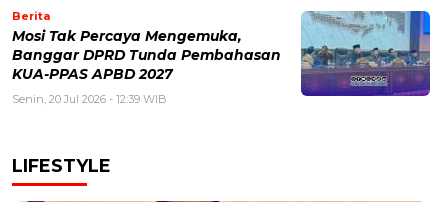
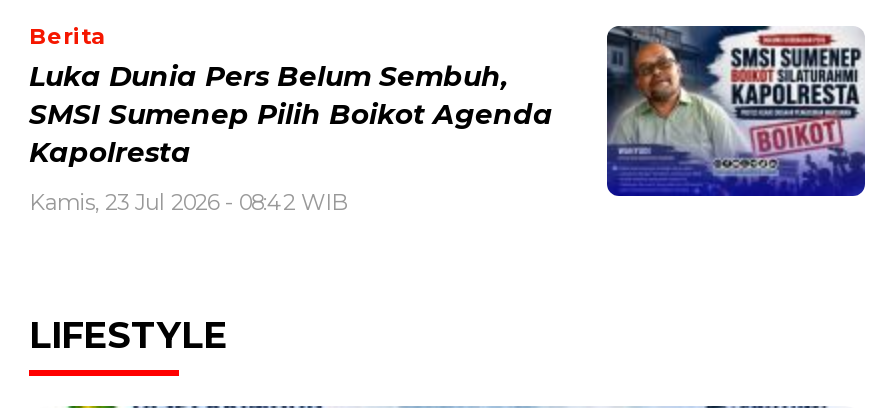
[12,10,431,97] [image] | Mosi Tak Percaya Mengemuka, | Banggar DPRD Tunda Pembahasan | KUA-PPAS APBD 2027 -> [29,24,865,196] [image] | Luka Dunia Pers Belum Sembuh, | SMSI Sumenep Pilih Boikot Agenda | Kapolresta
[12,92,167,106] Senin, 20 Jul 2026 - 12:39 WIB -> [29,187,349,215] Kamis, 23 Jul 2026 - 08:42 WIB

